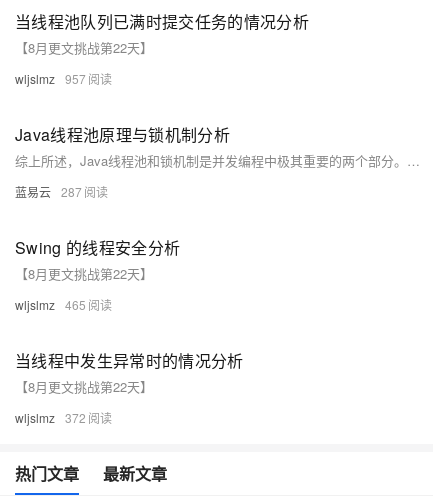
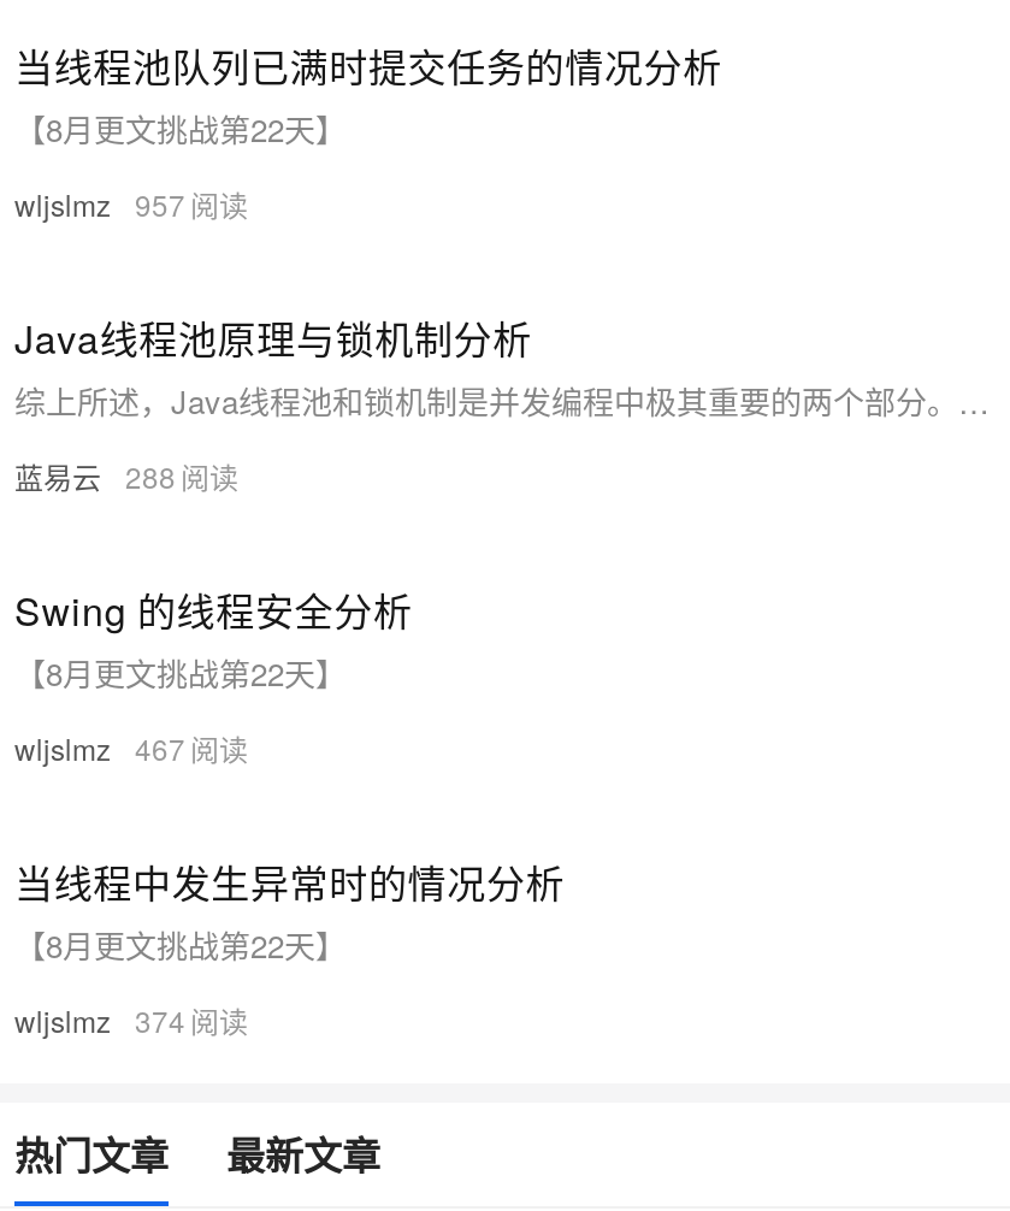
[15,183,82,200] 蓝易云 287 -> [14,456,176,497] 蓝易云 288
[15,296,86,313] wljslmz 465 -> [14,728,185,769] wljslmz 467
[15,409,86,426] wljslmz 372 -> [14,1000,185,1041] wljslmz 374

